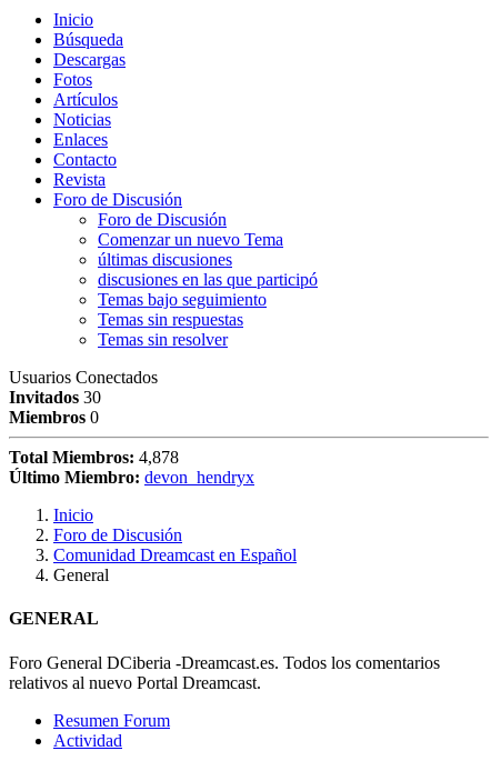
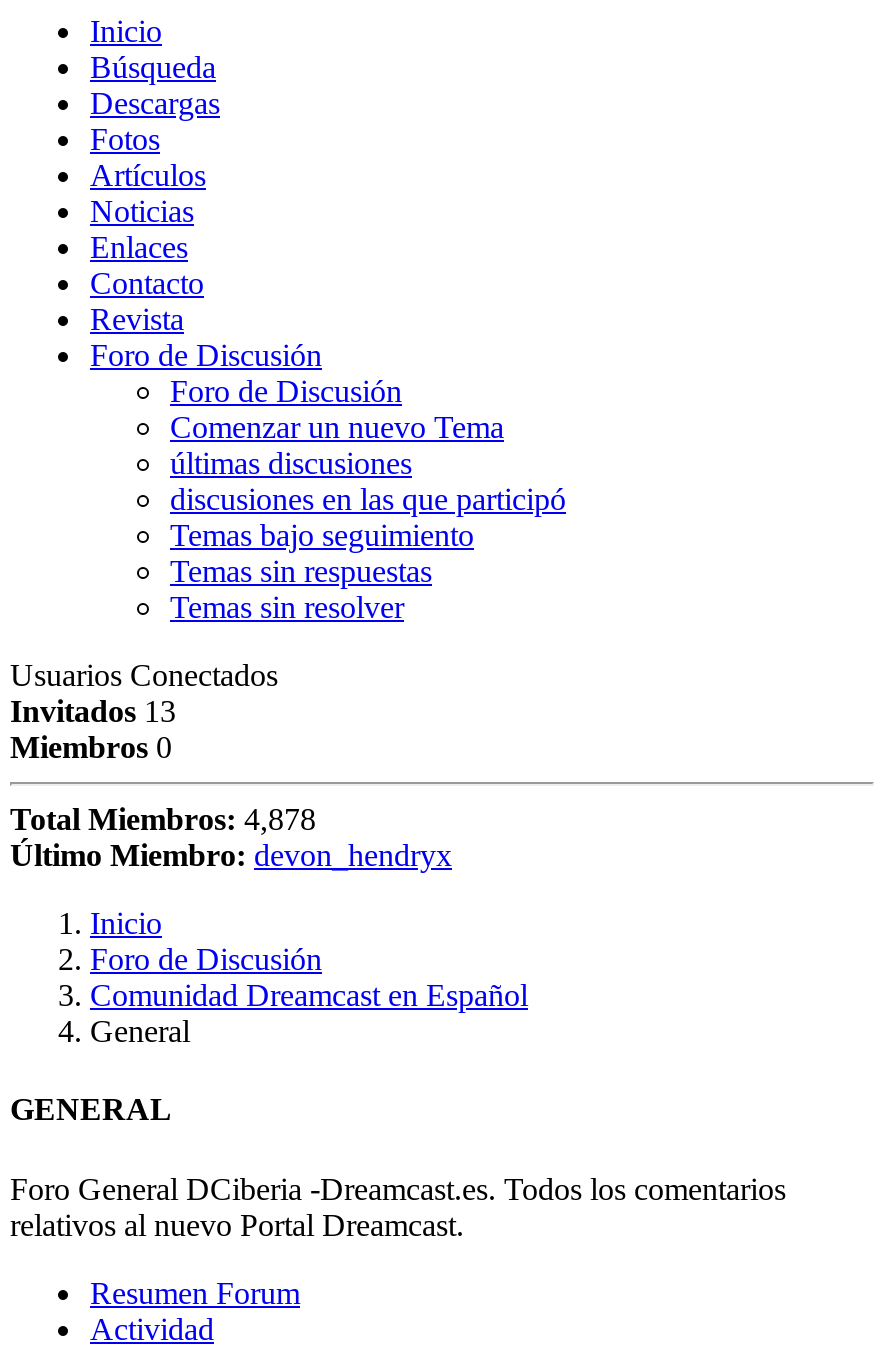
[9,388,101,407] Invitados 30 -> [10,694,176,728] Invitados 13

